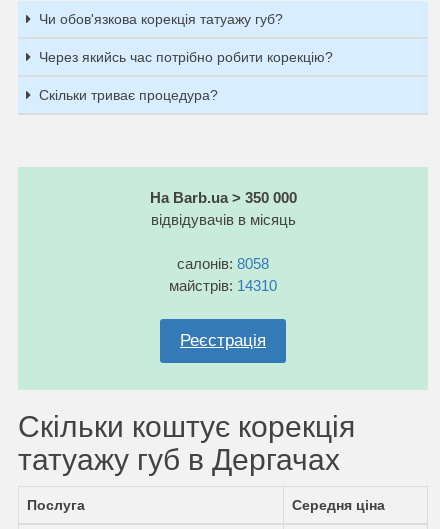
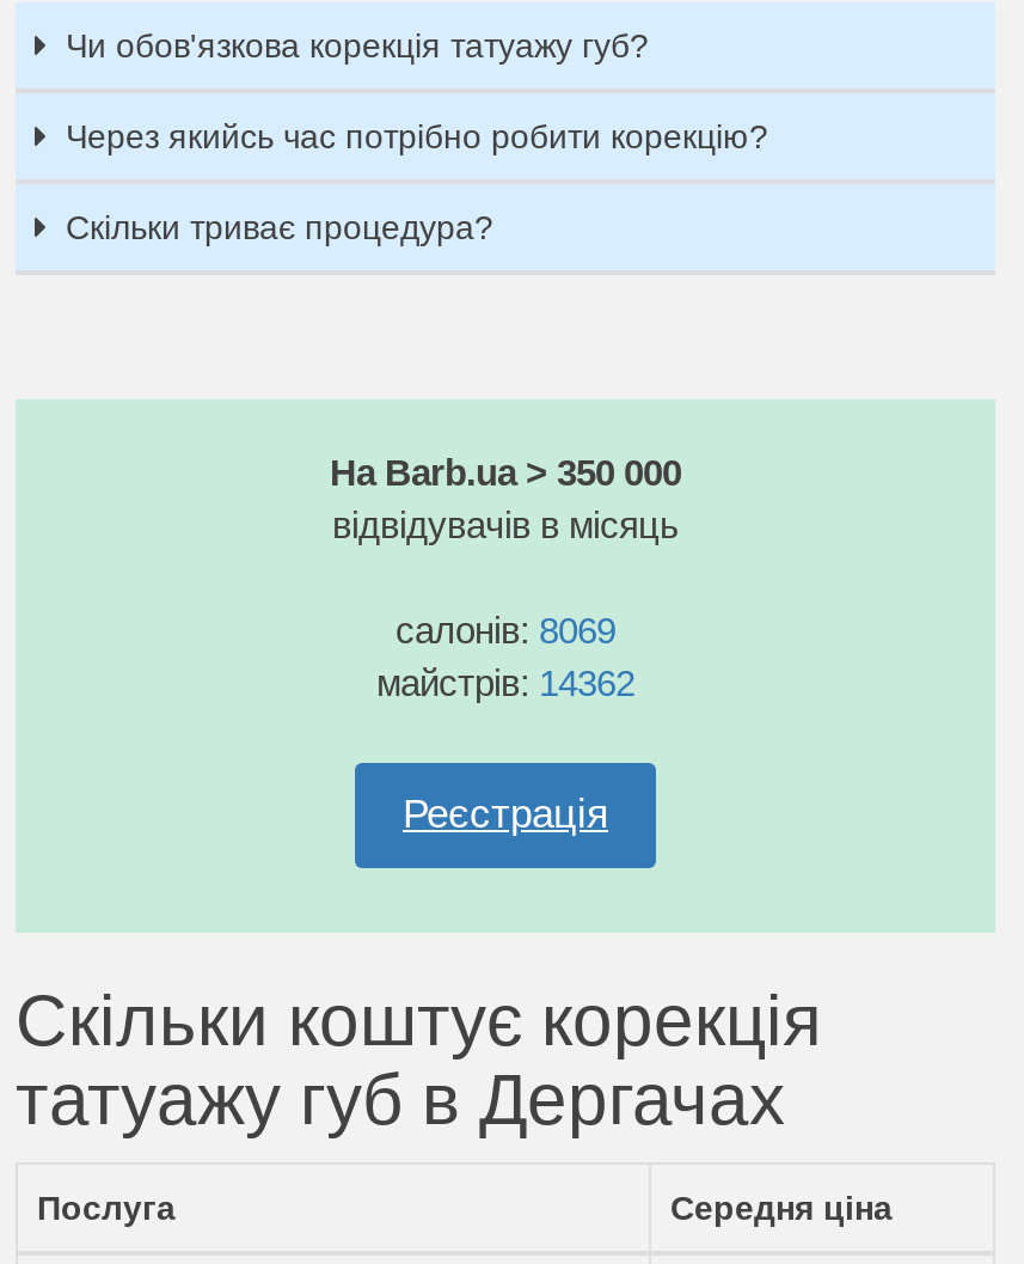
[177,255,269,272] салонів: 8058 -> [396,610,615,651] салонів: 8069
[169,277,277,294] майстрів: 14310 -> [376,662,634,703] майстрів: 14362

